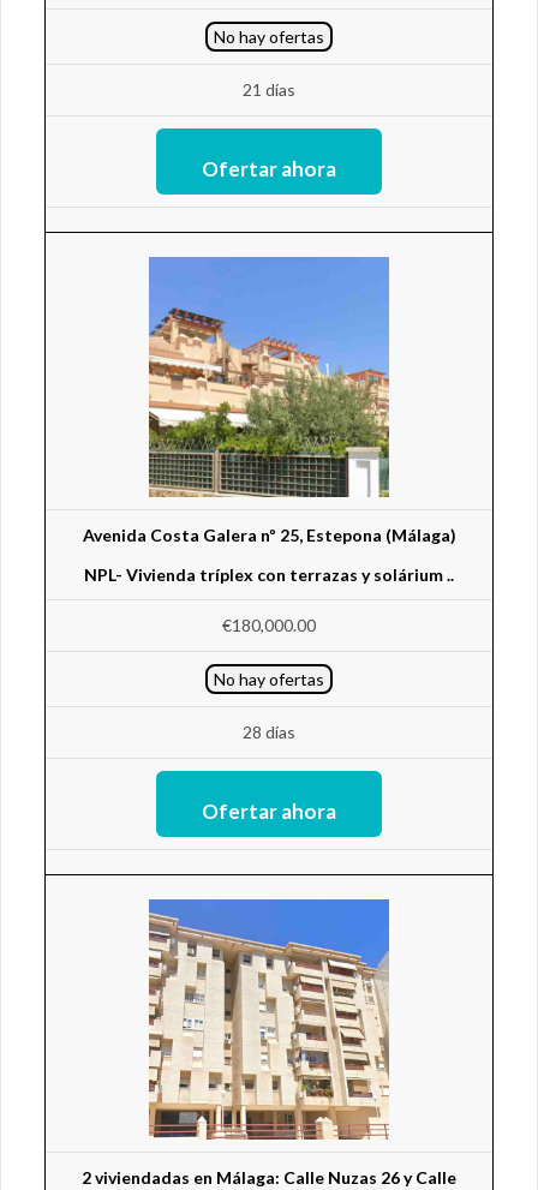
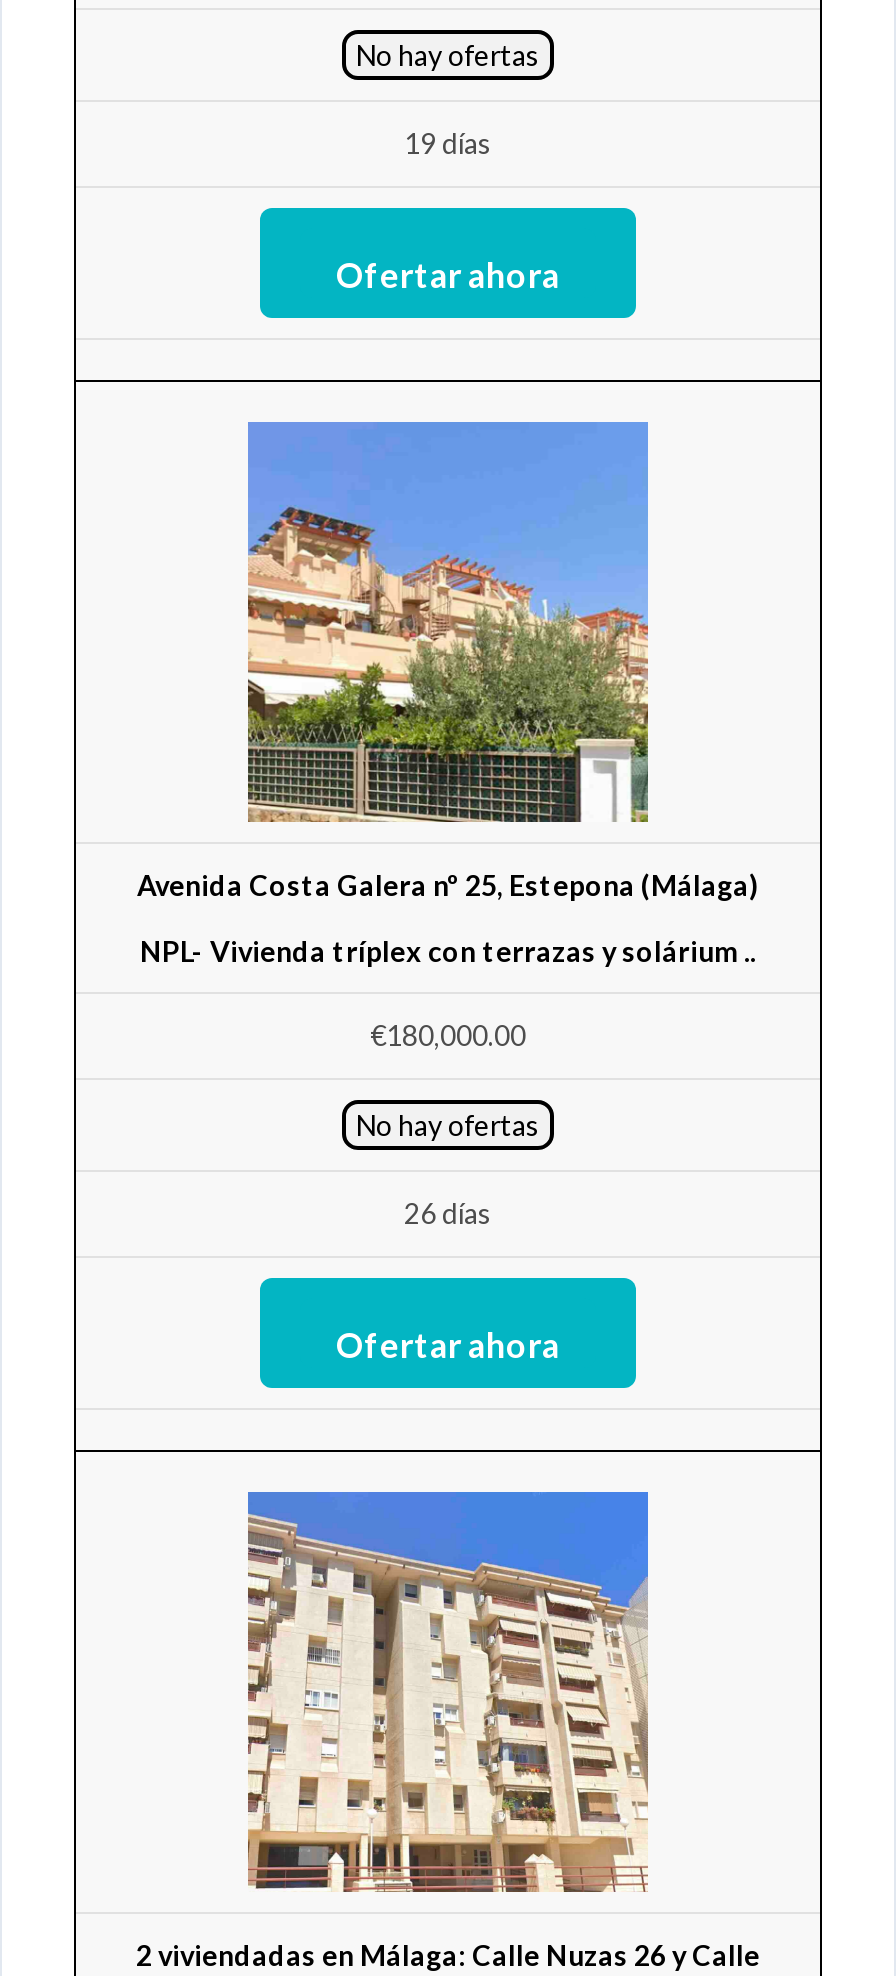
[243,79,295,99] 21 días -> [404,125,492,159] 19 días
[243,721,295,741] 28 días -> [404,1195,492,1229] 26 días

